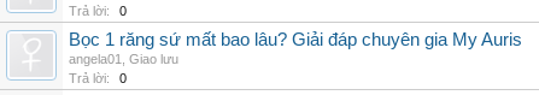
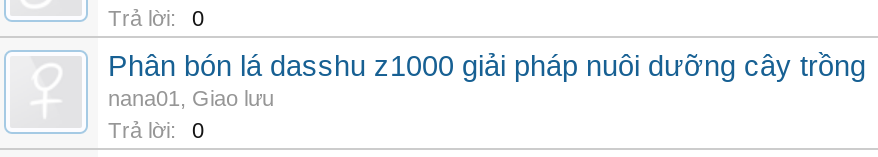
[69,30,522,66] Bọc 1 răng sứ mất bao lâu? Giải đáp chuyên gia My Auris | angela01, Giao lưu -> [108,50,866,110] Phân bón lá dasshu z1000 giải pháp nuôi dưỡng cây trồng | nana01, Giao lưu

